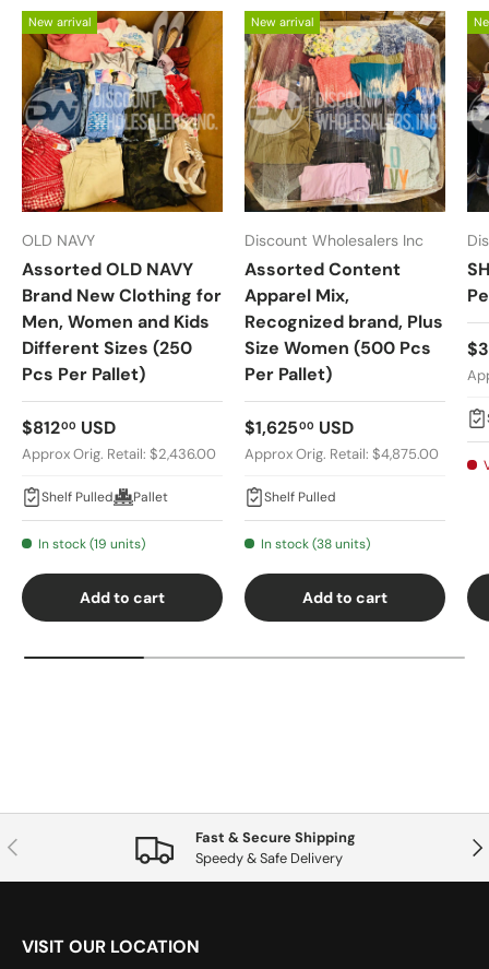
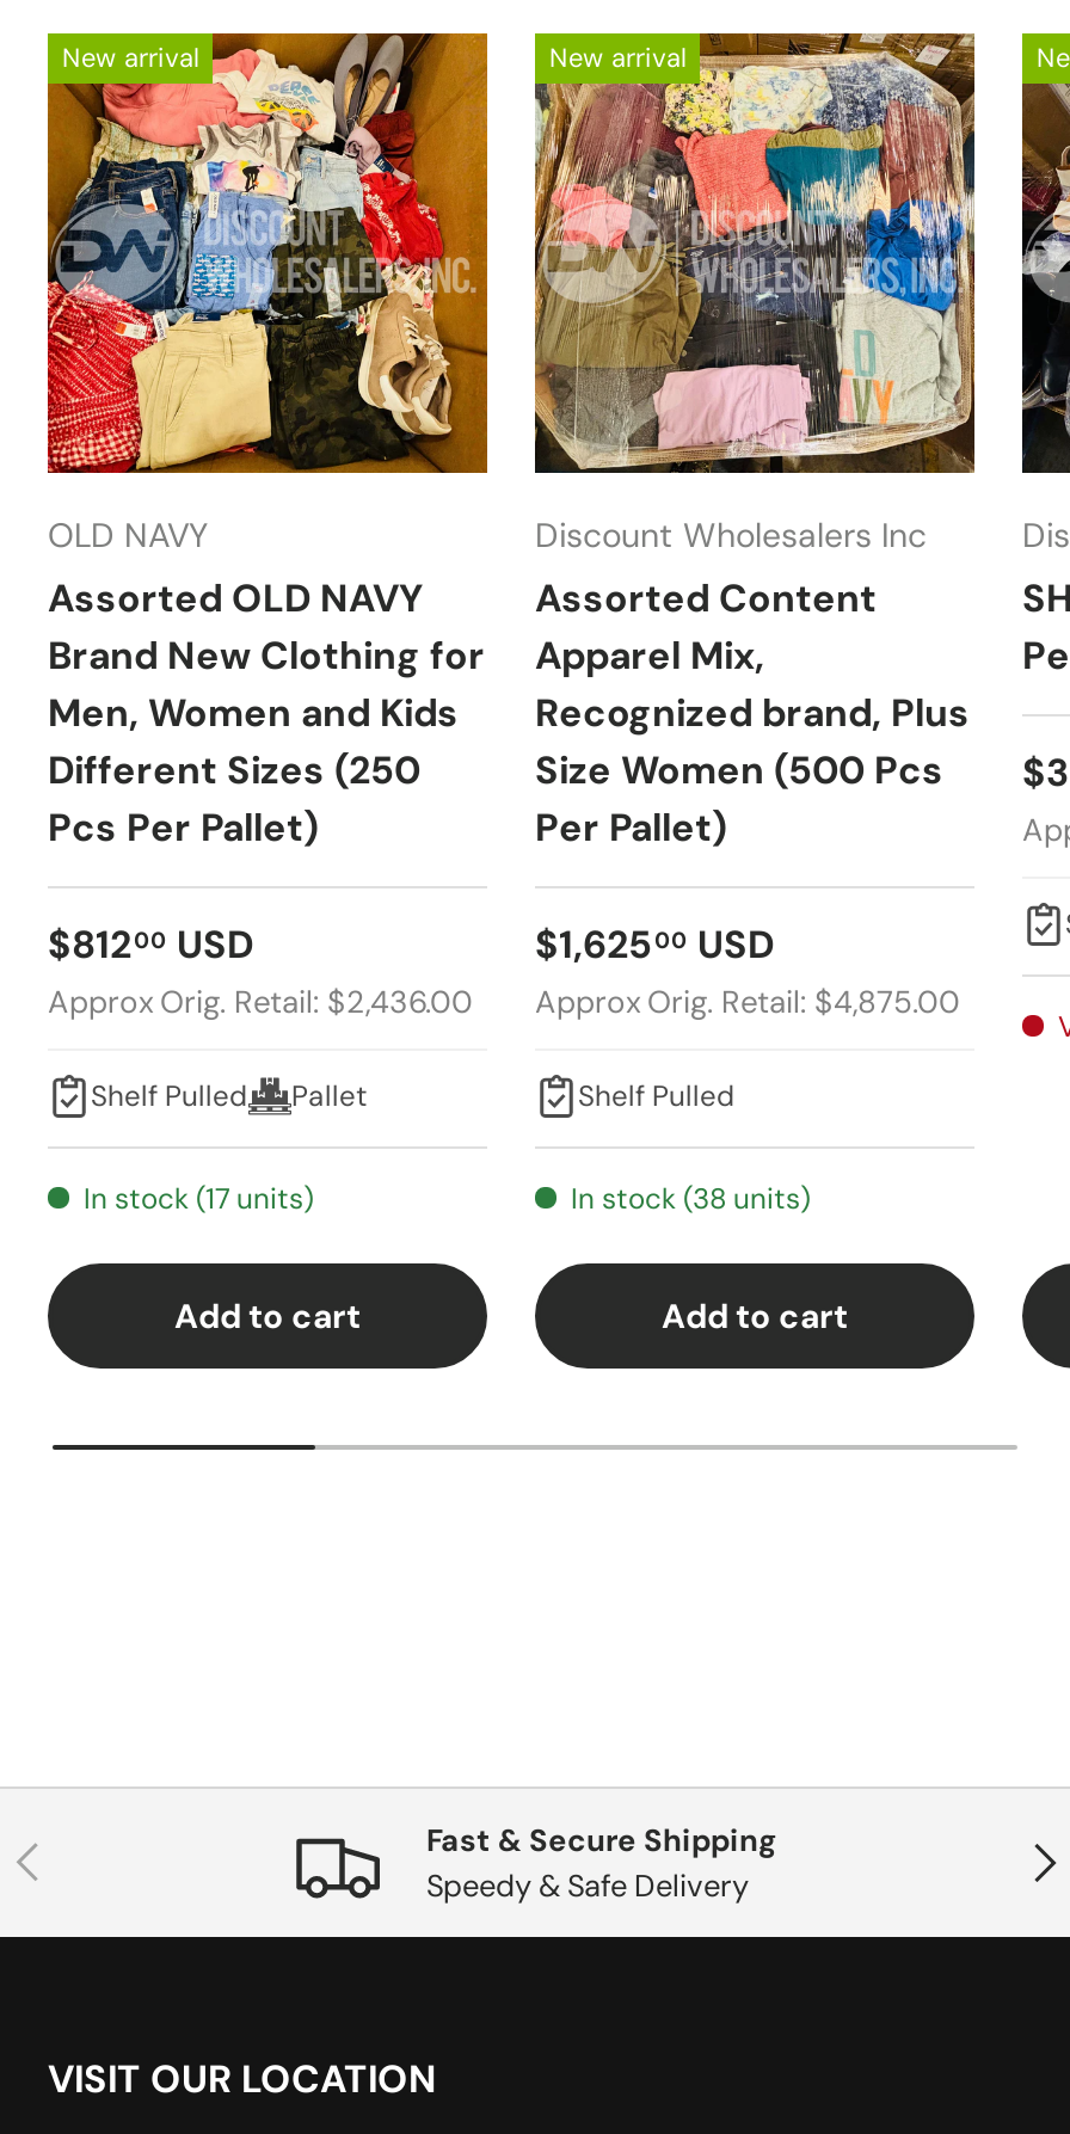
[38,536,145,553] In stock (19 units) -> [84,1181,313,1219] In stock (17 units)

